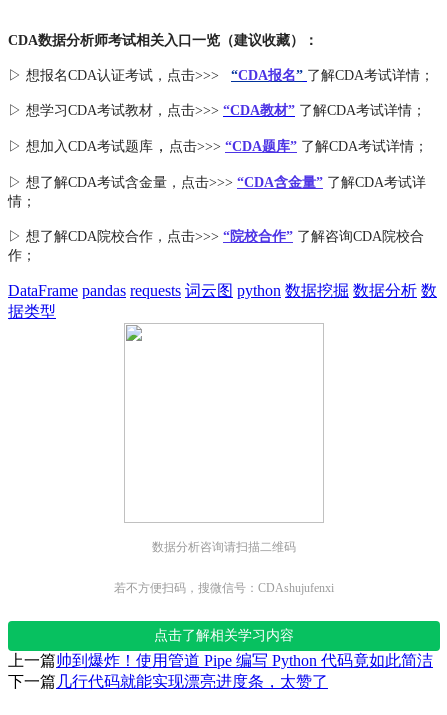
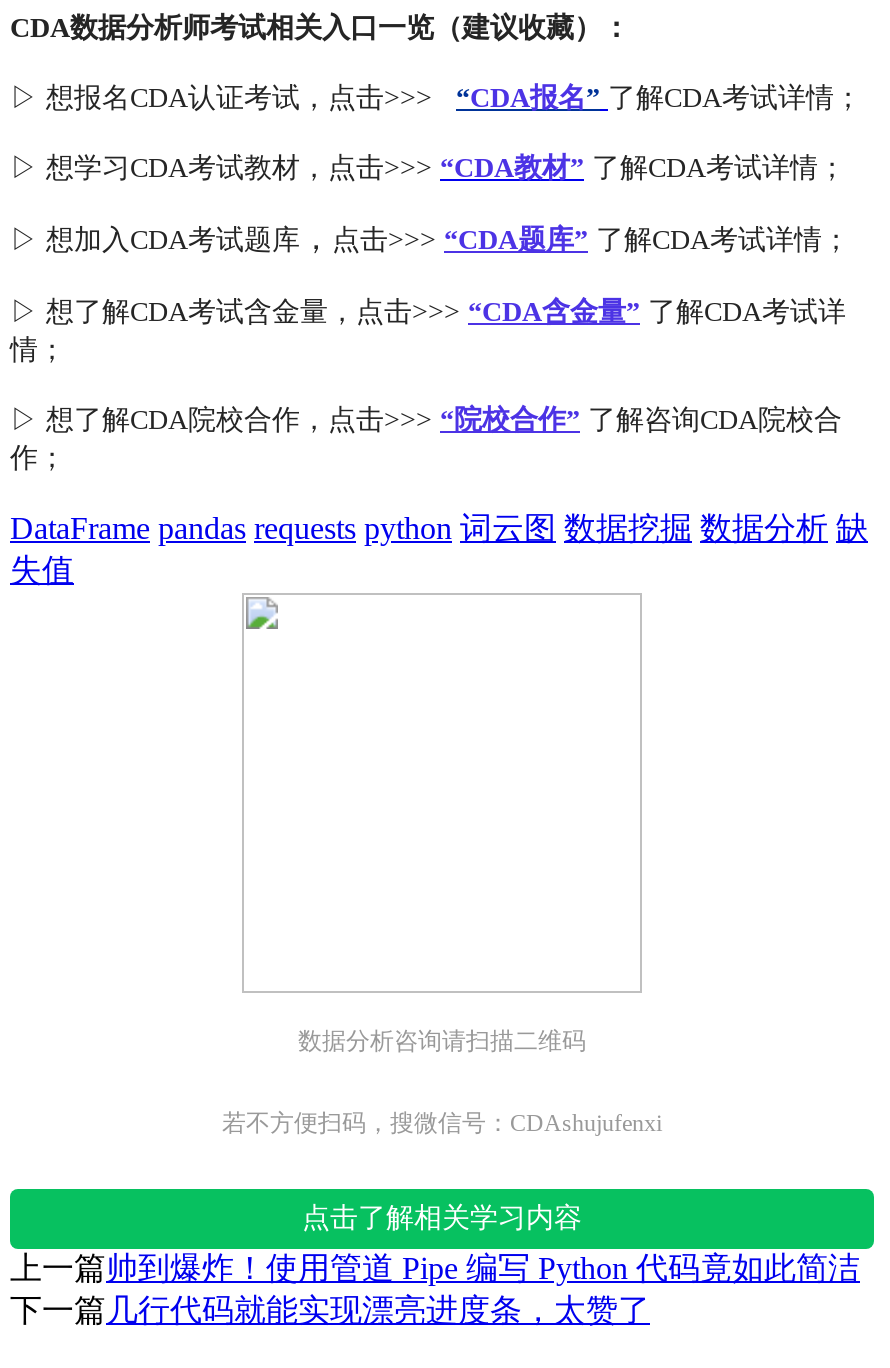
[8,282,437,320] DataFrame pandas requests 词云图 python 数据挖掘 数据分析 数 | 据类型 -> [10,510,868,586] DataFrame pandas requests python 词云图 数据挖掘 数据分析 缺 | 失值

